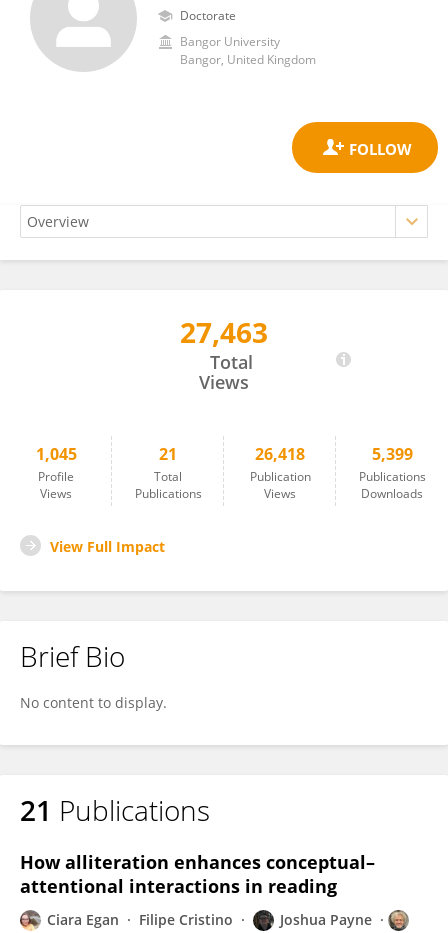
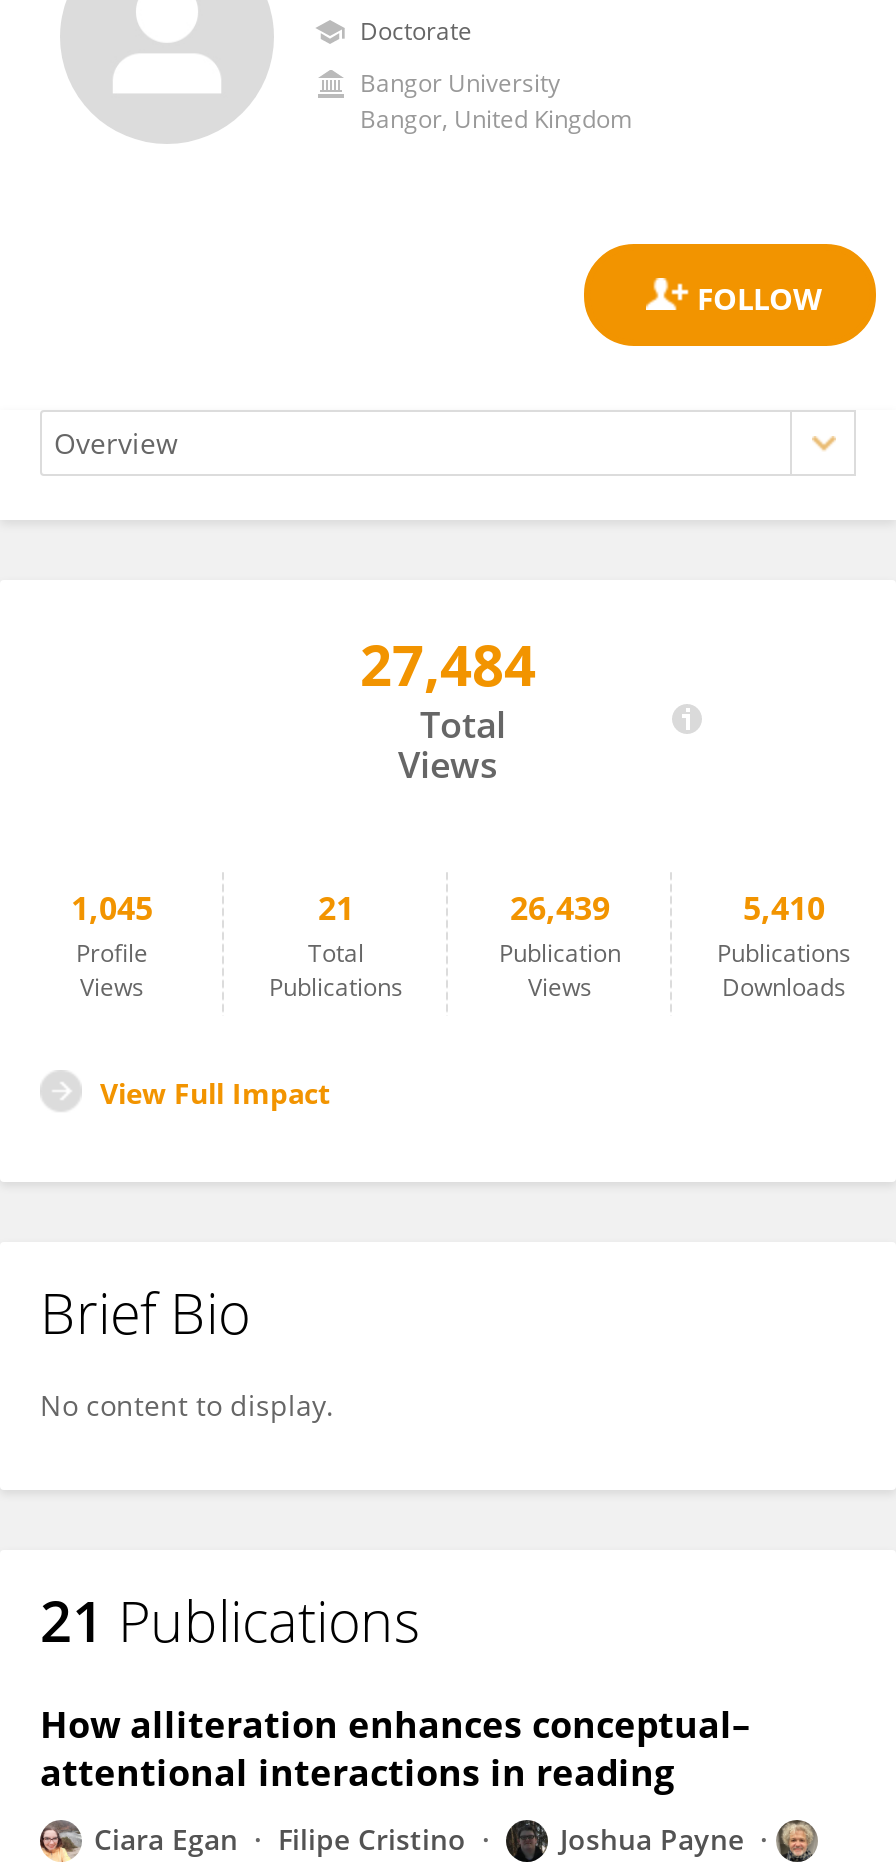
[180,313,268,351] 27,463 -> [360,626,536,702] 27,484
[255,443,305,465] 26,418 -> [510,886,610,930] 26,439
[371,443,412,465] 5,399 -> [743,886,825,930] 5,410

